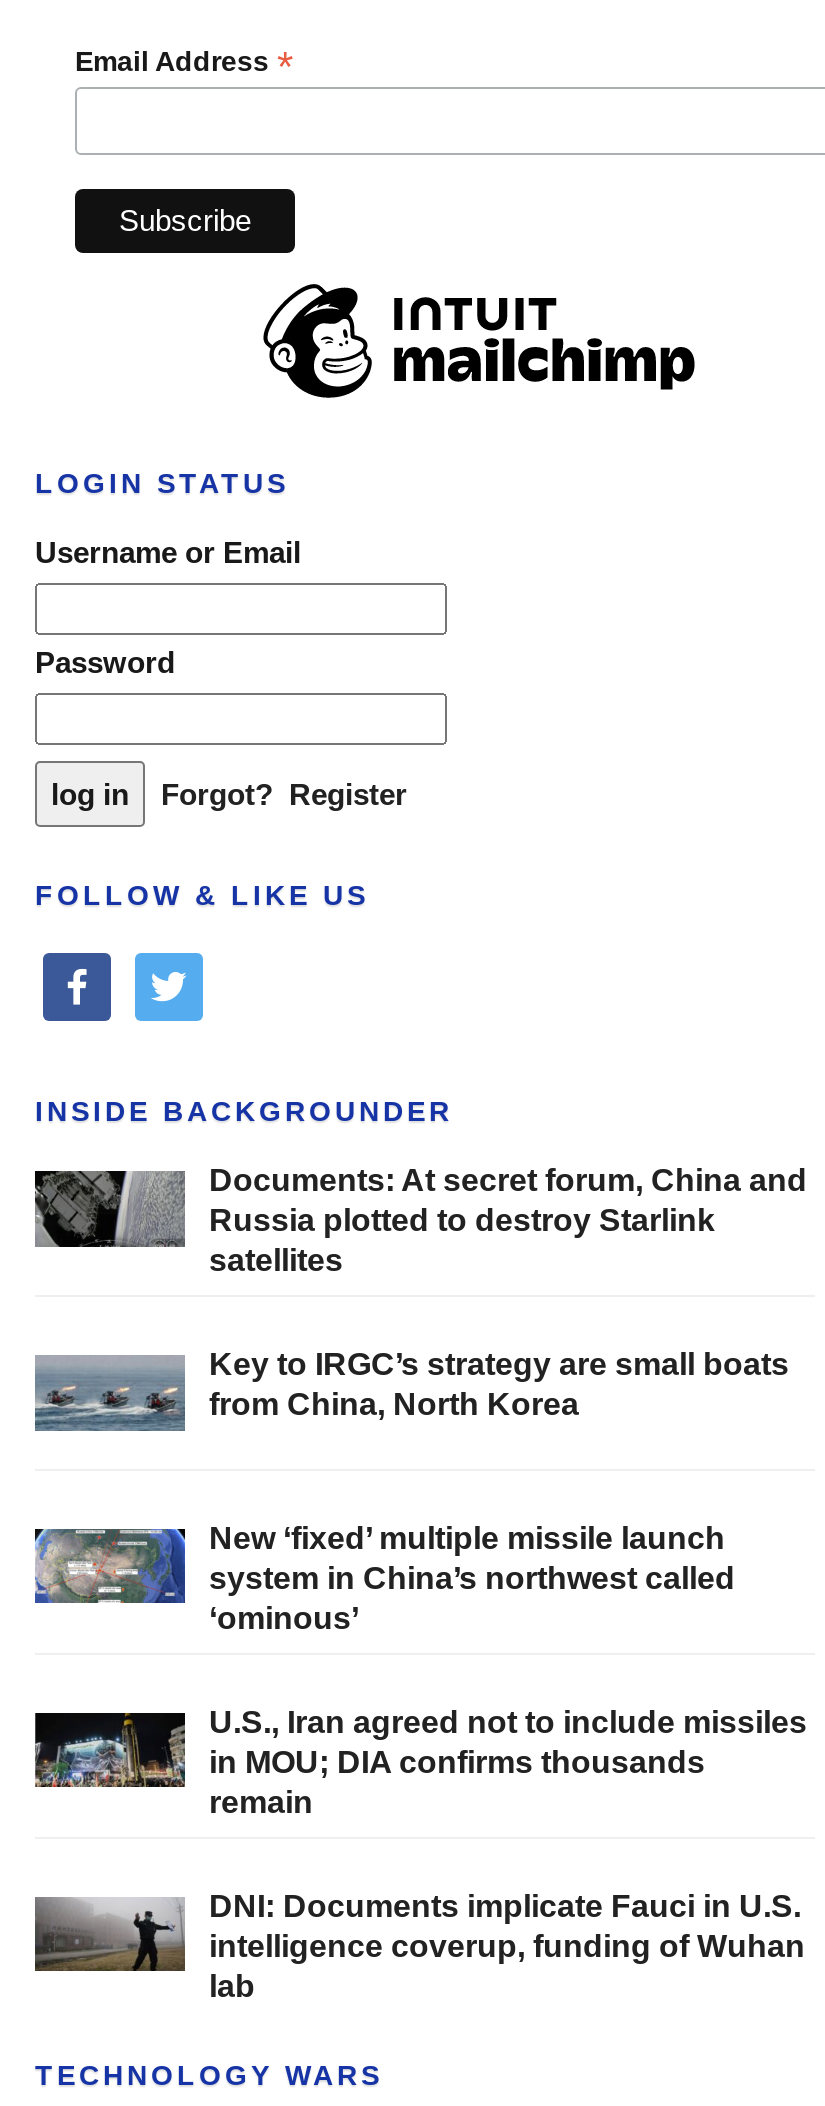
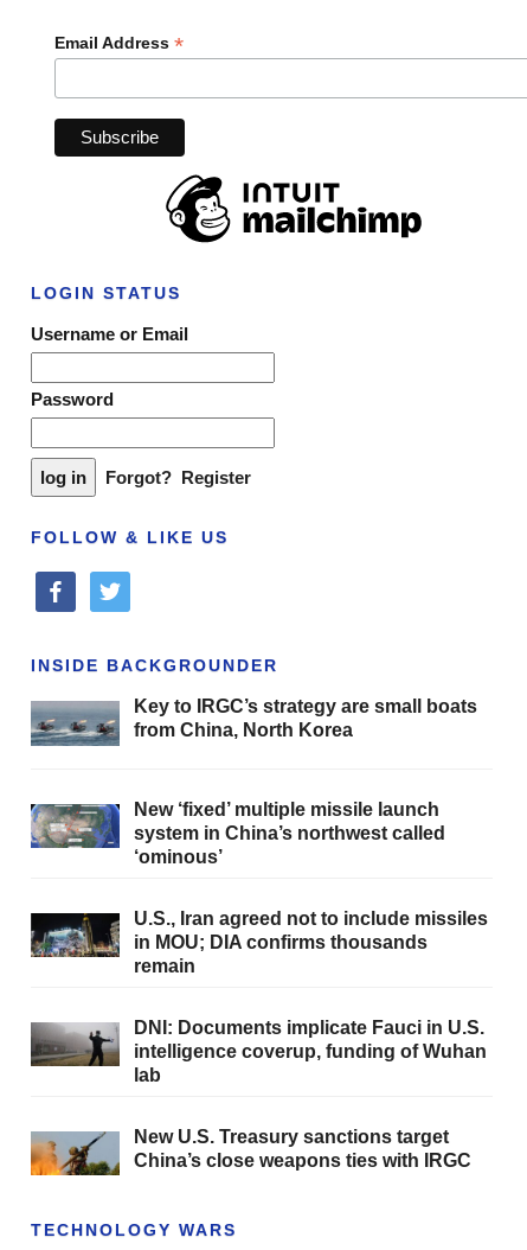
[33,1164,807,1278] [image] | Documents: At secret forum, China and | Russia plotted to destroy Starlink | satellites -> none
moved [33,1348,807,2003] -> [30,697,488,1085]: [image] | Key to IRGC’s strategy are small boats | from China, North Korea | ... | intelligence coverup, funding of Wuhan | lab
none -> [30,1126,471,1176] [image] | New U.S. Treasury sanctions target | China’s close weapons ties with IRGC

